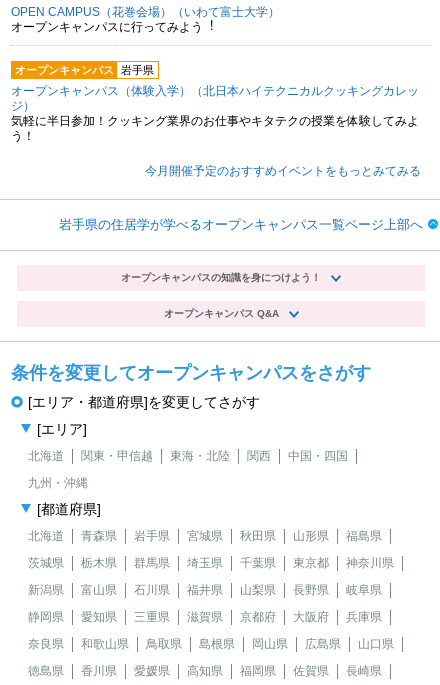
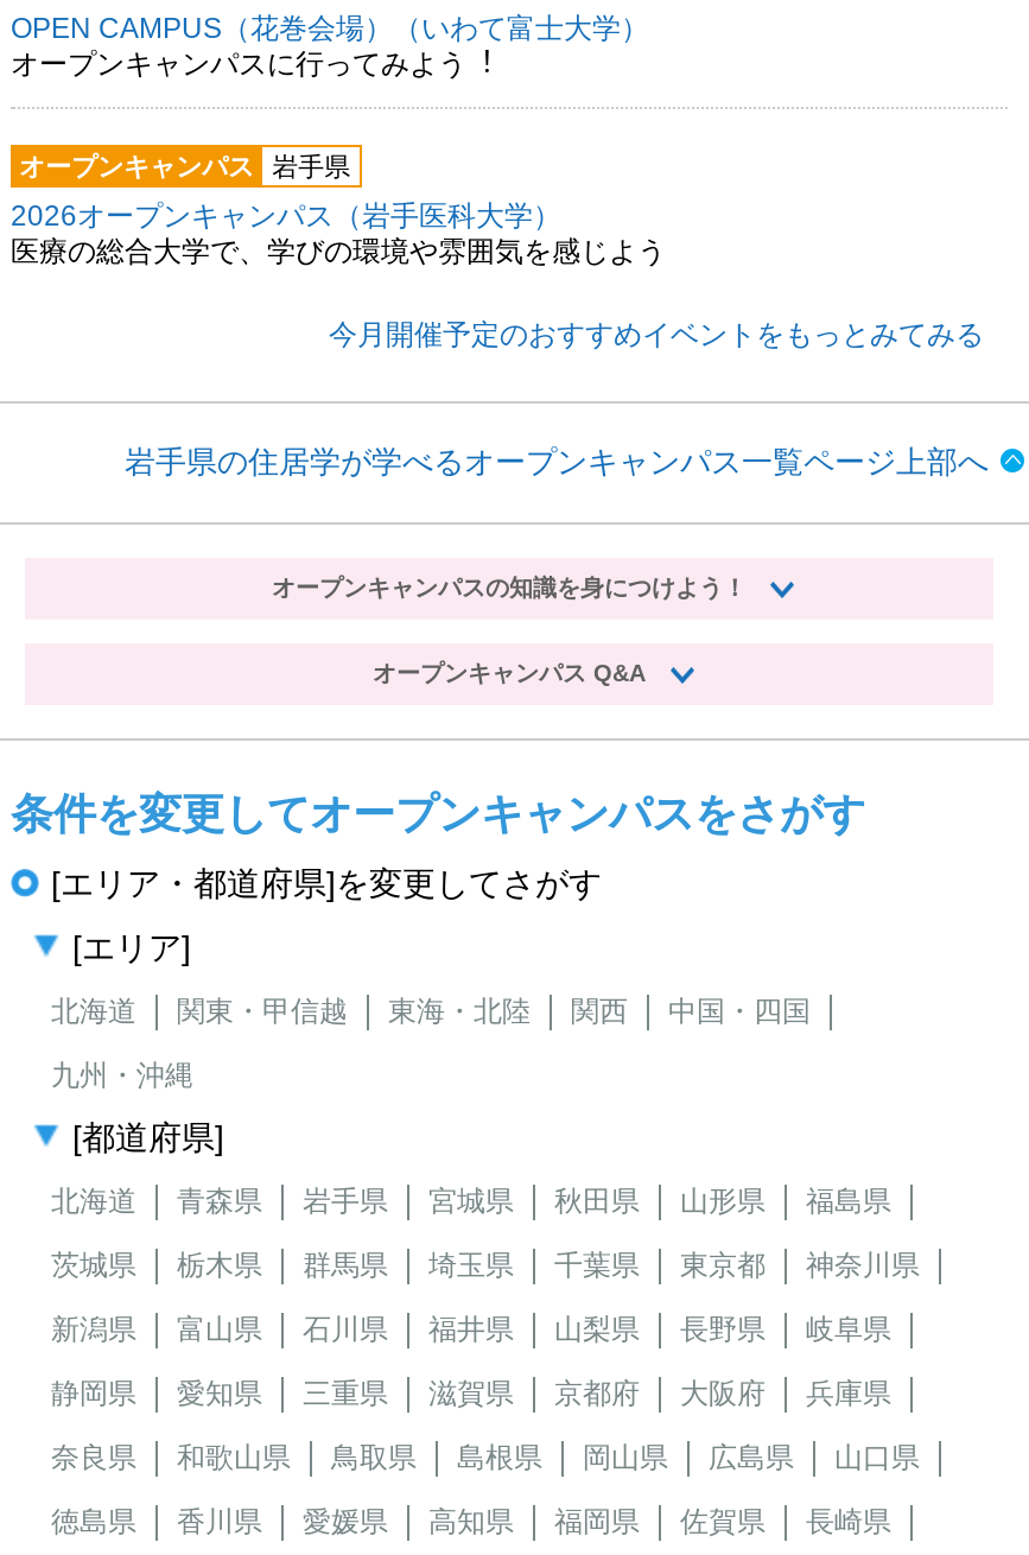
[11,84,419,143] オープンキャンパス（体験入学）（北日本ハイテクニカルクッキングカレッ | ジ） | 気軽に半日参加！クッキング業界のお仕事やキタテクの授業を体験してみよ | う！ -> [11,200,666,269] 2026オープンキャンパス（岩手医科大学） | 医療の総合大学で、学びの環境や雰囲気を感じよう

